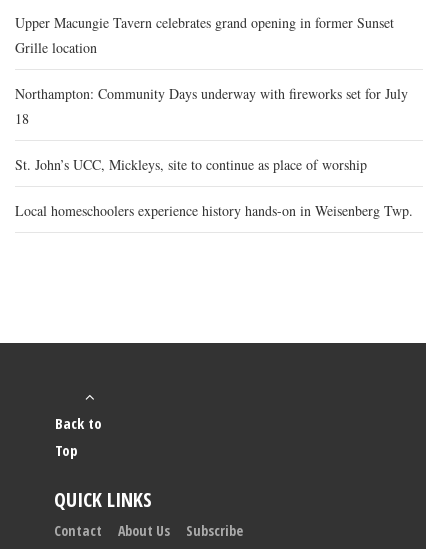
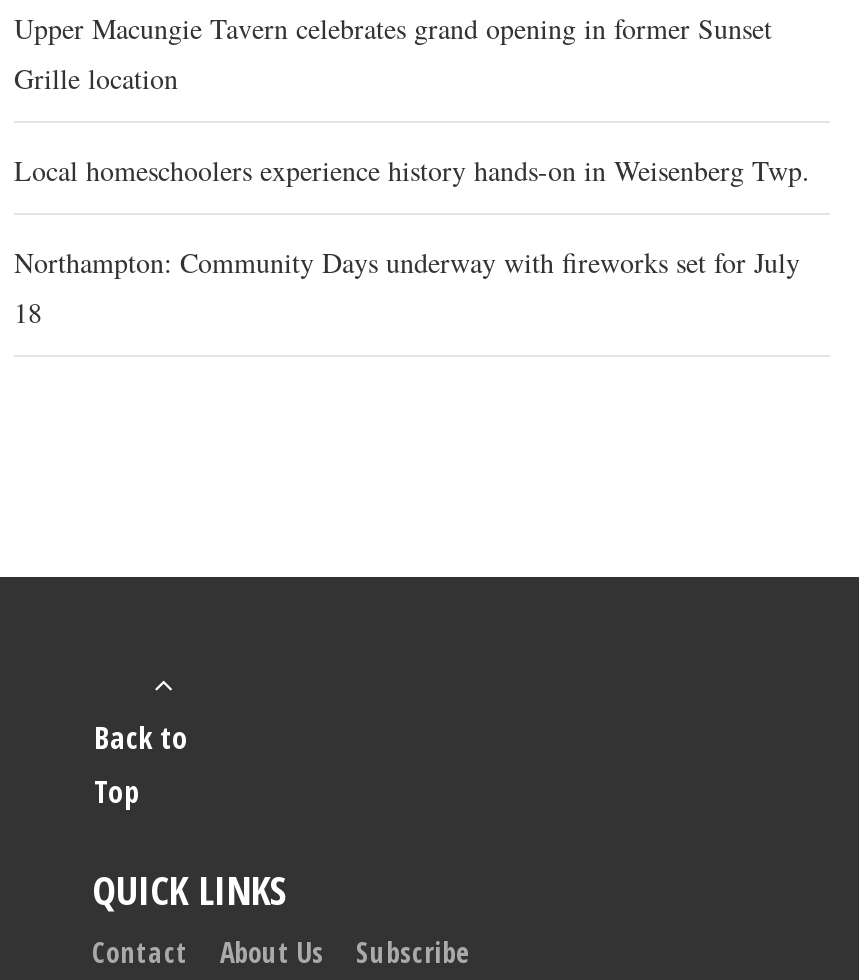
moved [15,84,408,128] -> [14,243,800,331]: Northampton: Community Days underway with fireworks set for July | 18
[15,155,367,174] St. John’s UCC, Mickleys, site to continue as place of worship -> none
moved [15,201,413,220] -> [14,151,810,189]: Local homeschoolers experience history hands-on in Weisenberg Twp.

